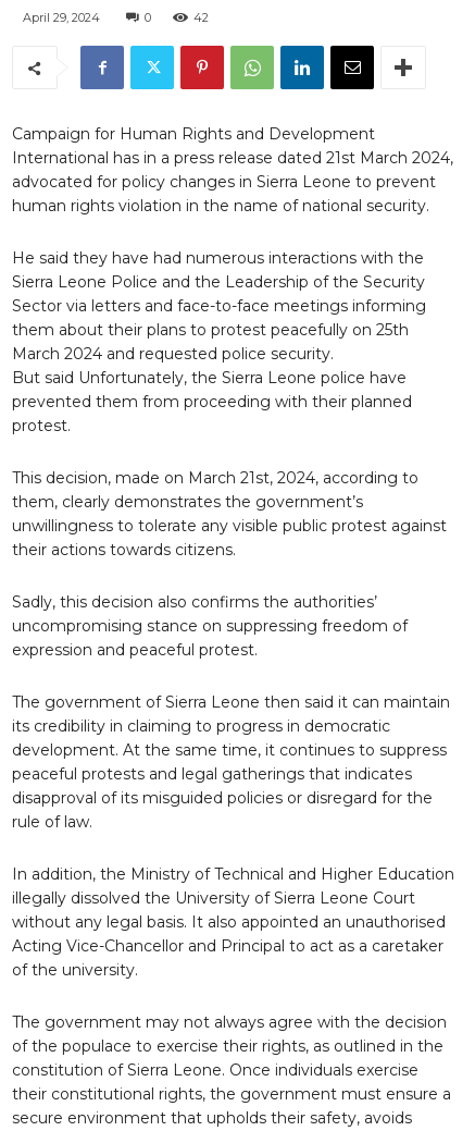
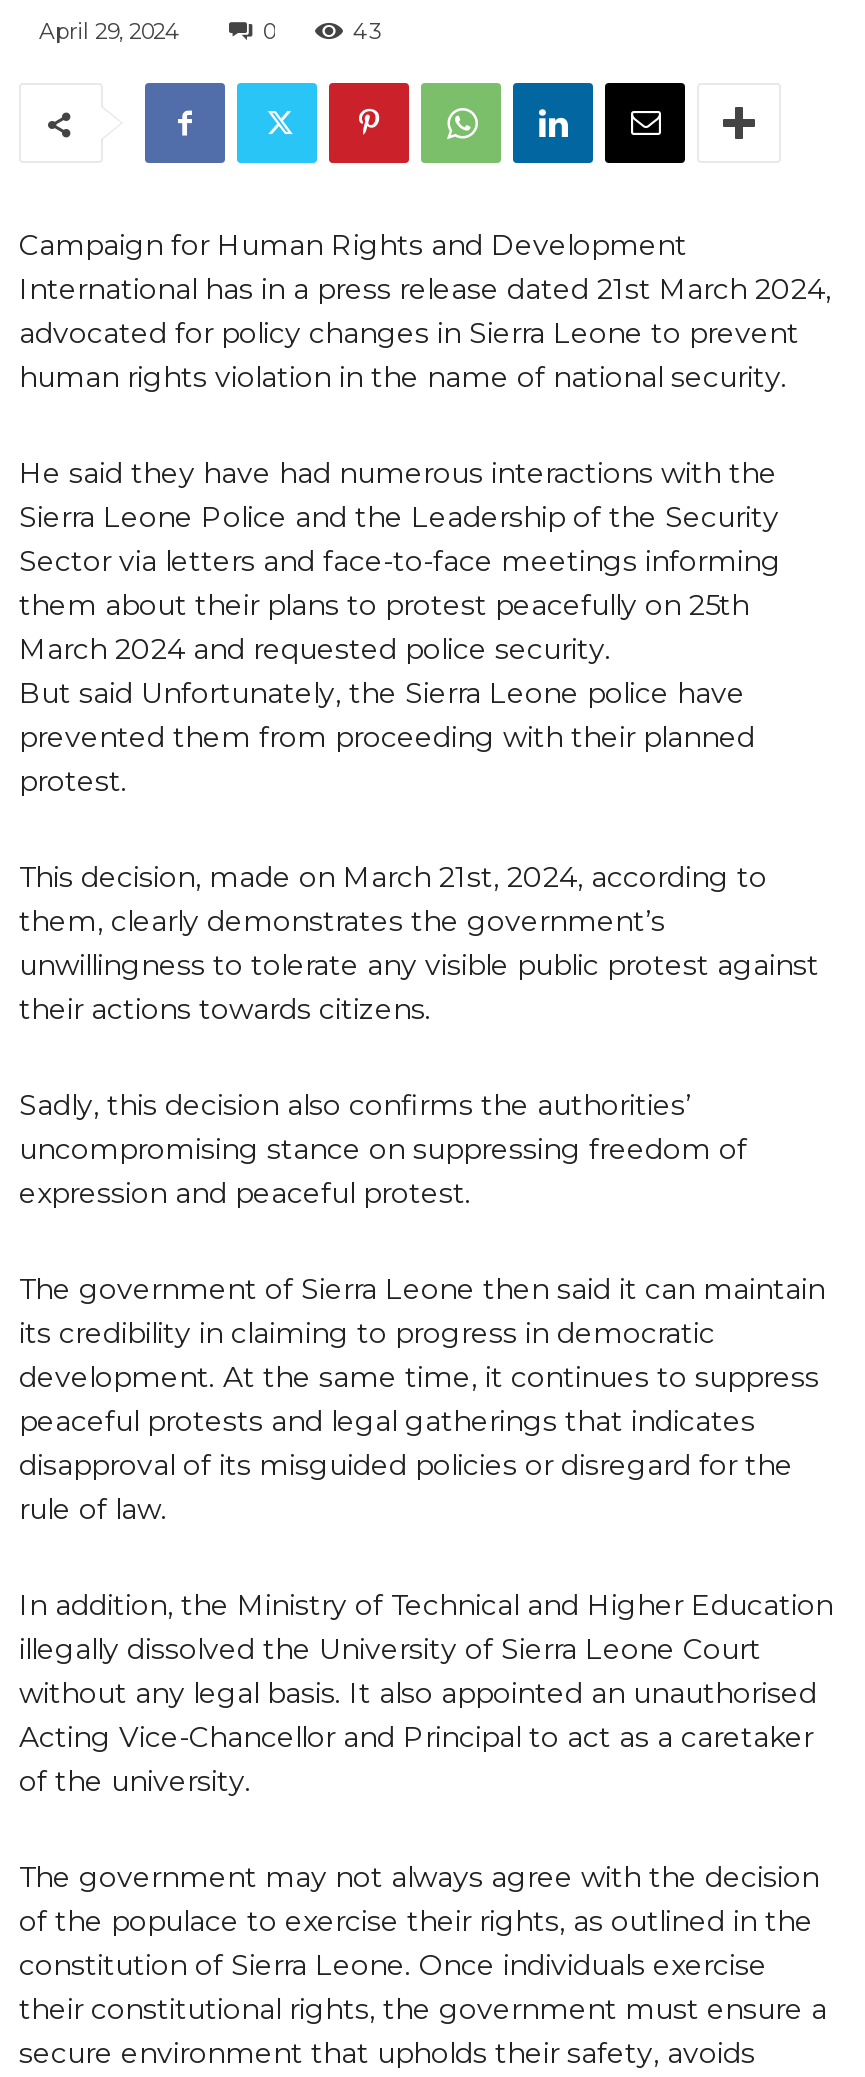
[193,10,209,25] 42 -> [353,17,381,45] 43

